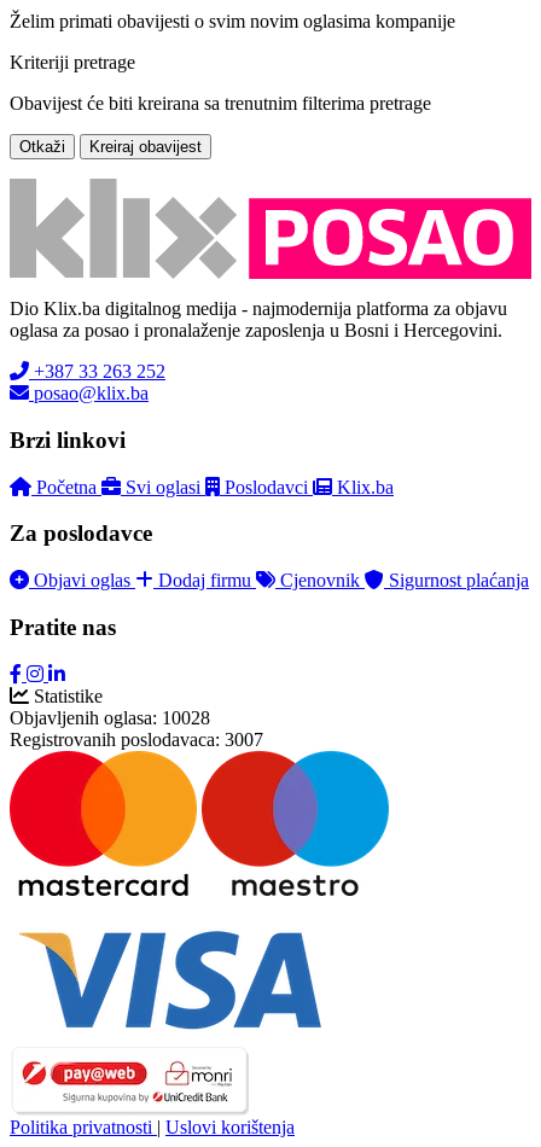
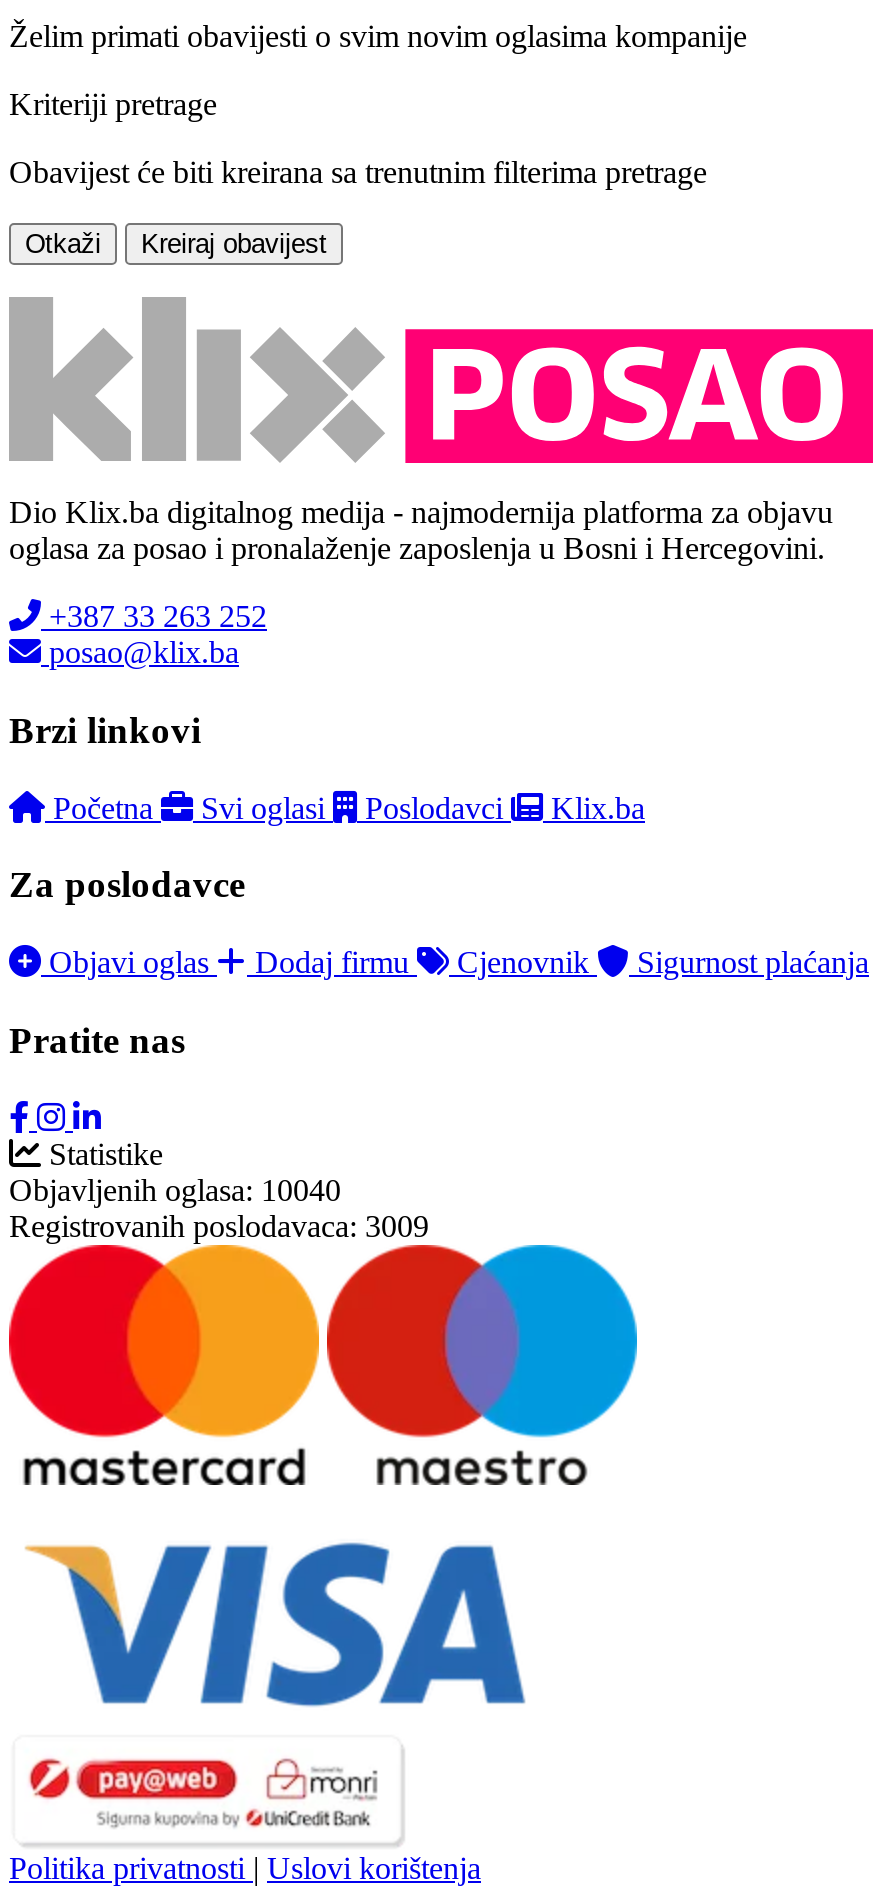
[10,707,210,727] Objavljenih oglasa: 10028 -> [9,1172,341,1206] Objavljenih oglasa: 10040
[10,729,263,749] Registrovanih poslodavaca: 3007 -> [9,1208,429,1242] Registrovanih poslodavaca: 3009

